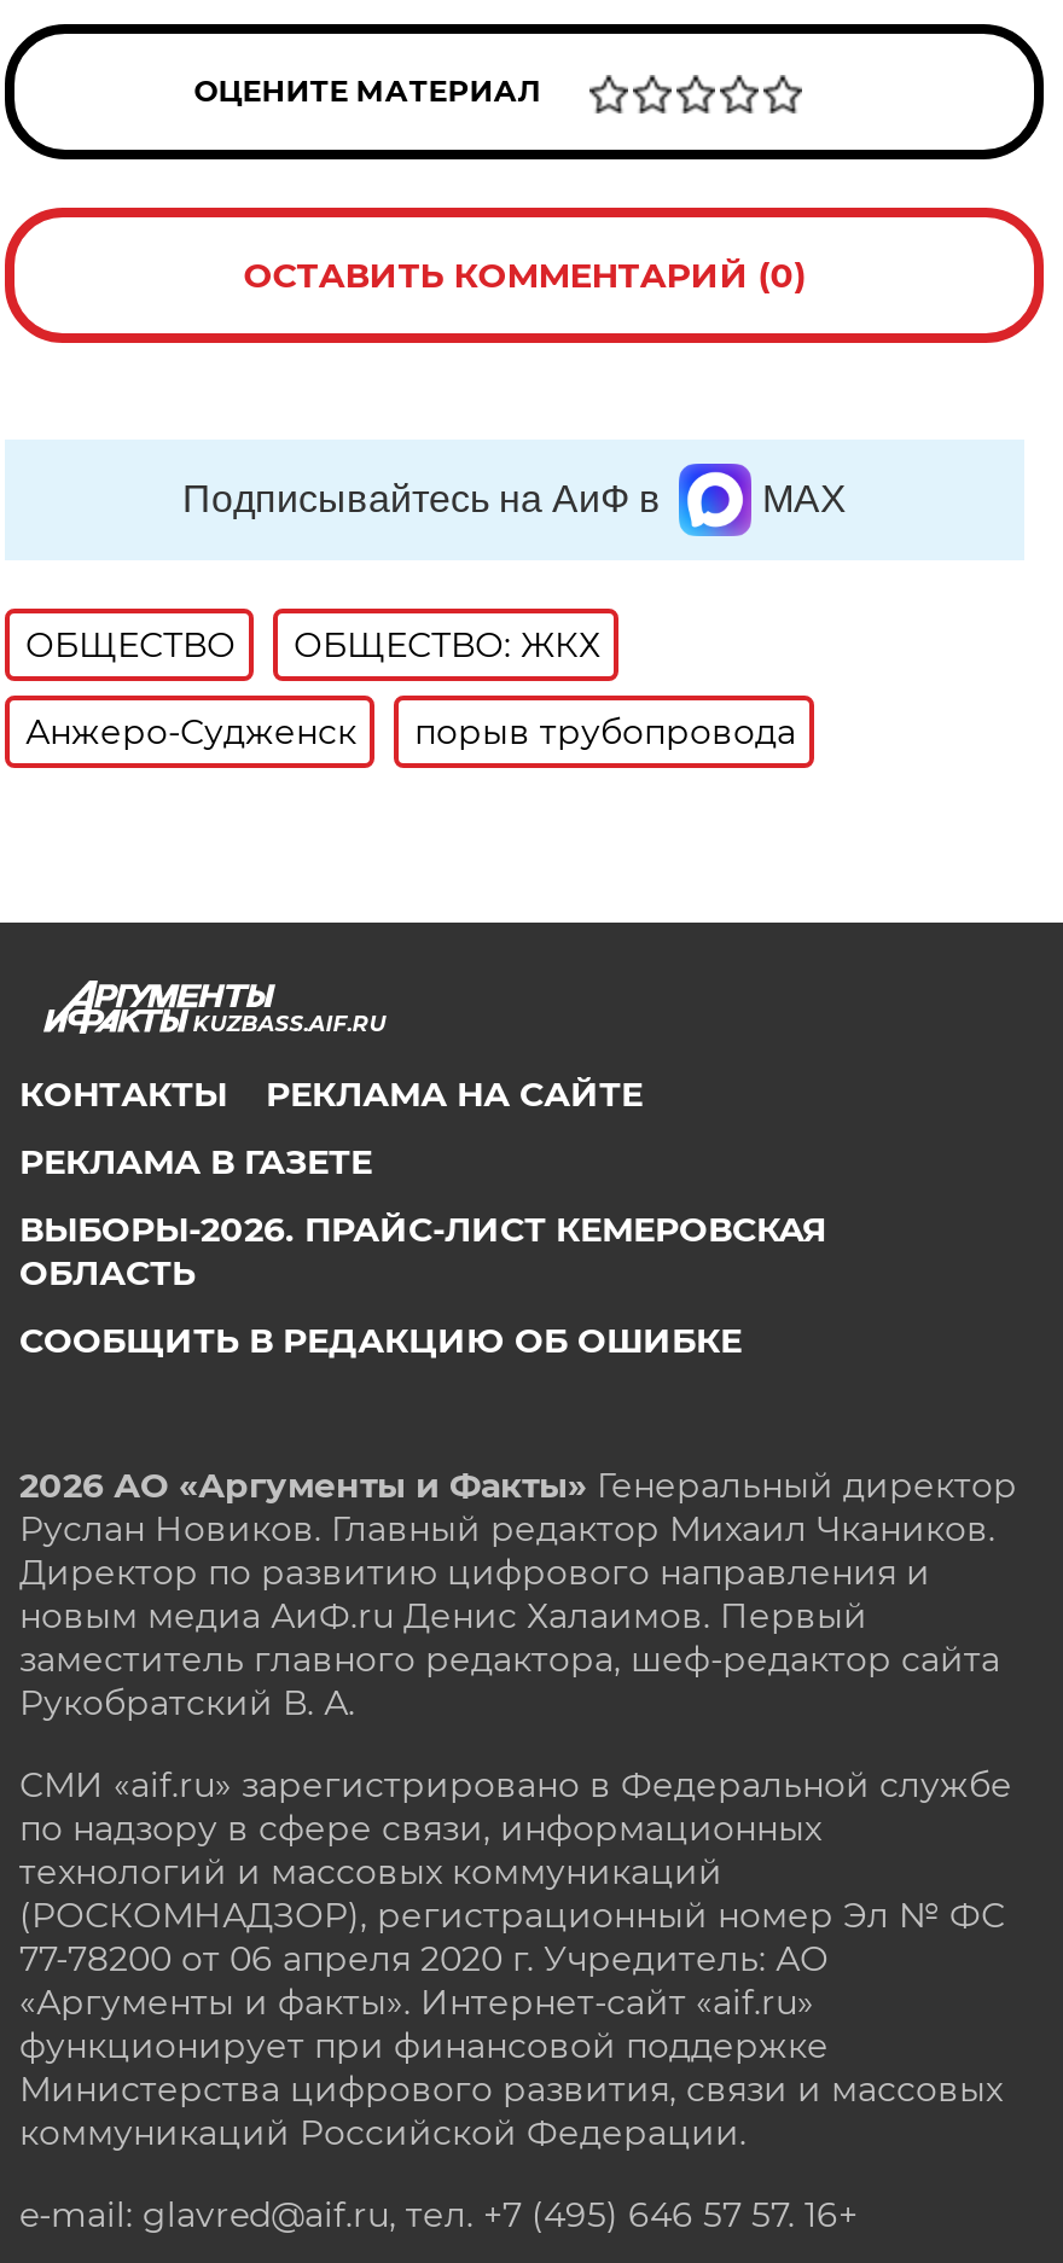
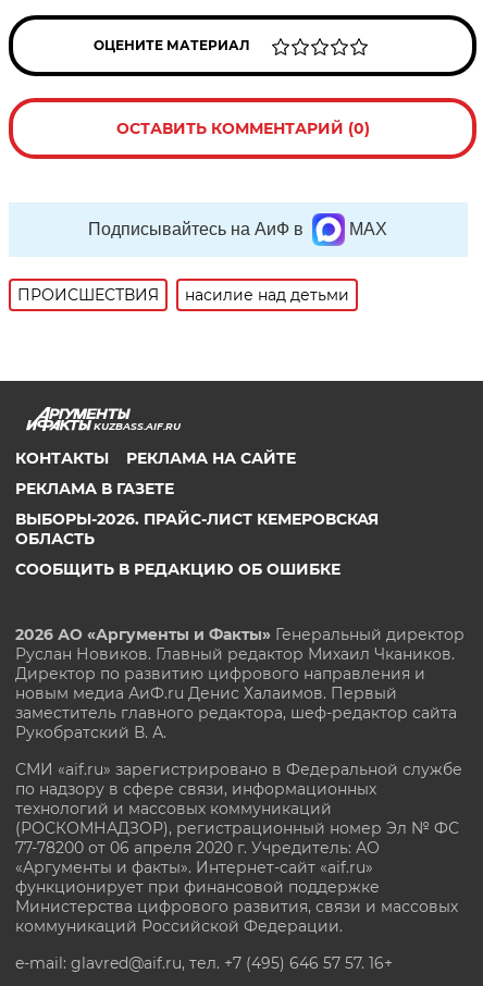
[25,623,796,754] ОБЩЕСТВО | ОБЩЕСТВО: ЖКХ | Анжеро-Судженск | порыв трубопровода -> [18,285,350,305] ПРОИСШЕСТВИЯ | насилие над детьми

